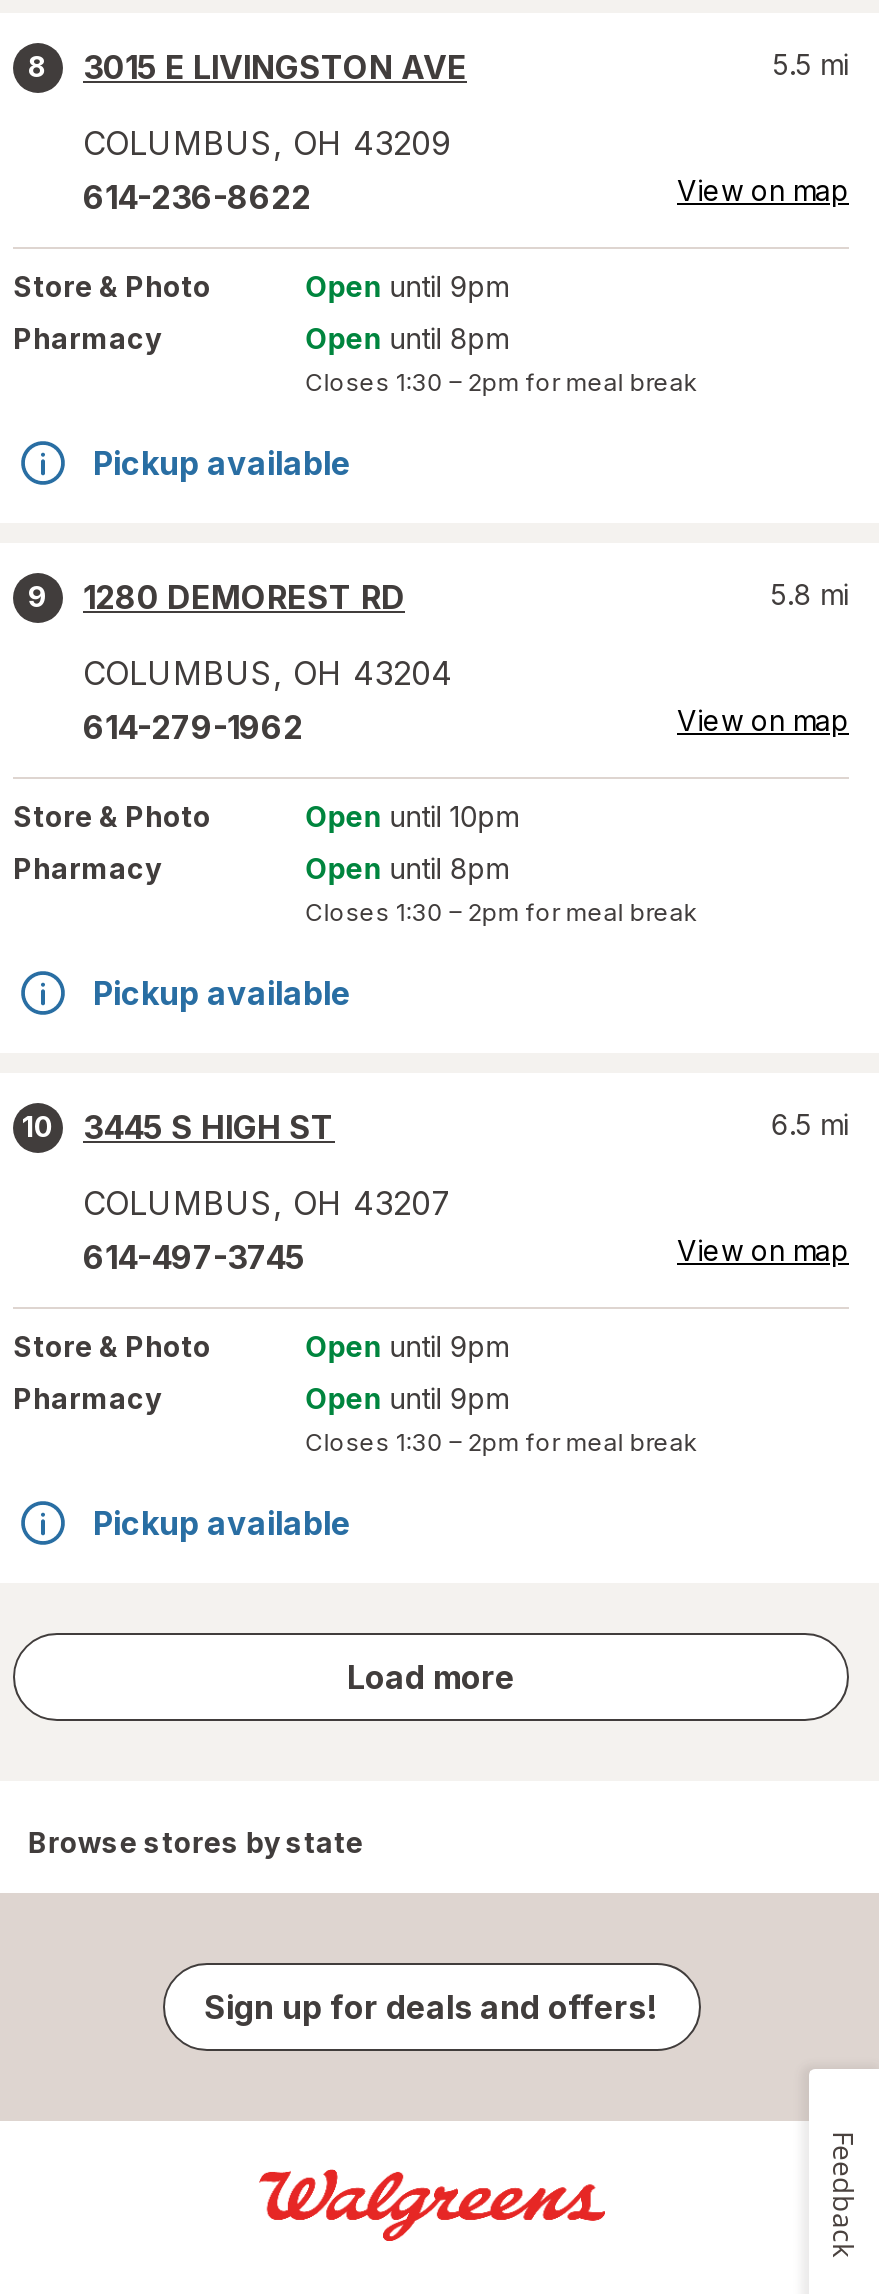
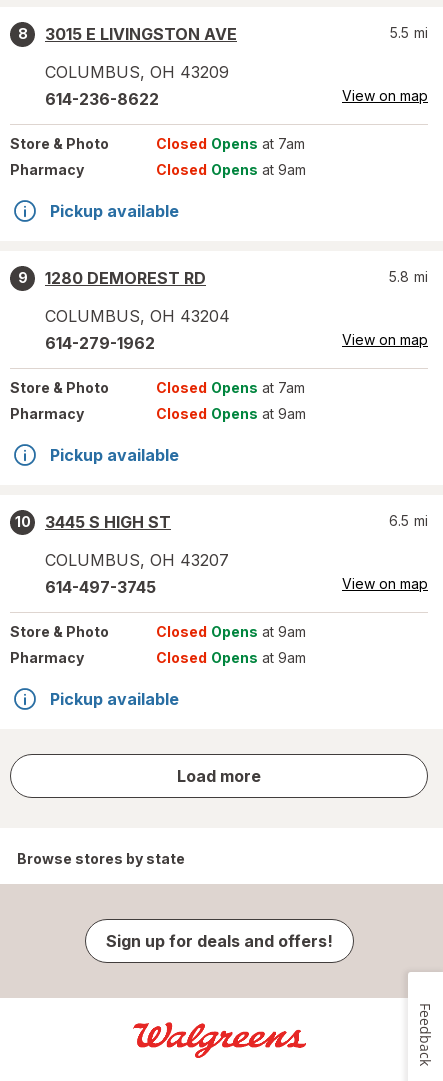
[306,269,508,303] Open until 9pm -> [156,135,305,152] Closed Opens at 7am
[306,321,698,397] Open until 8pm | Closes 1:30 – 2pm for meal break -> [156,161,306,178] Closed Opens at 9am
[306,799,518,833] Open until 10pm -> [156,379,305,396] Closed Opens at 7am
[306,851,698,927] Open until 8pm | Closes 1:30 – 2pm for meal break -> [156,405,306,422] Closed Opens at 9am
[306,1329,508,1363] Open until 9pm -> [156,623,306,640] Closed Opens at 9am
[306,1381,698,1457] Open until 9pm | Closes 1:30 – 2pm for meal break -> [156,649,306,666] Closed Opens at 9am

